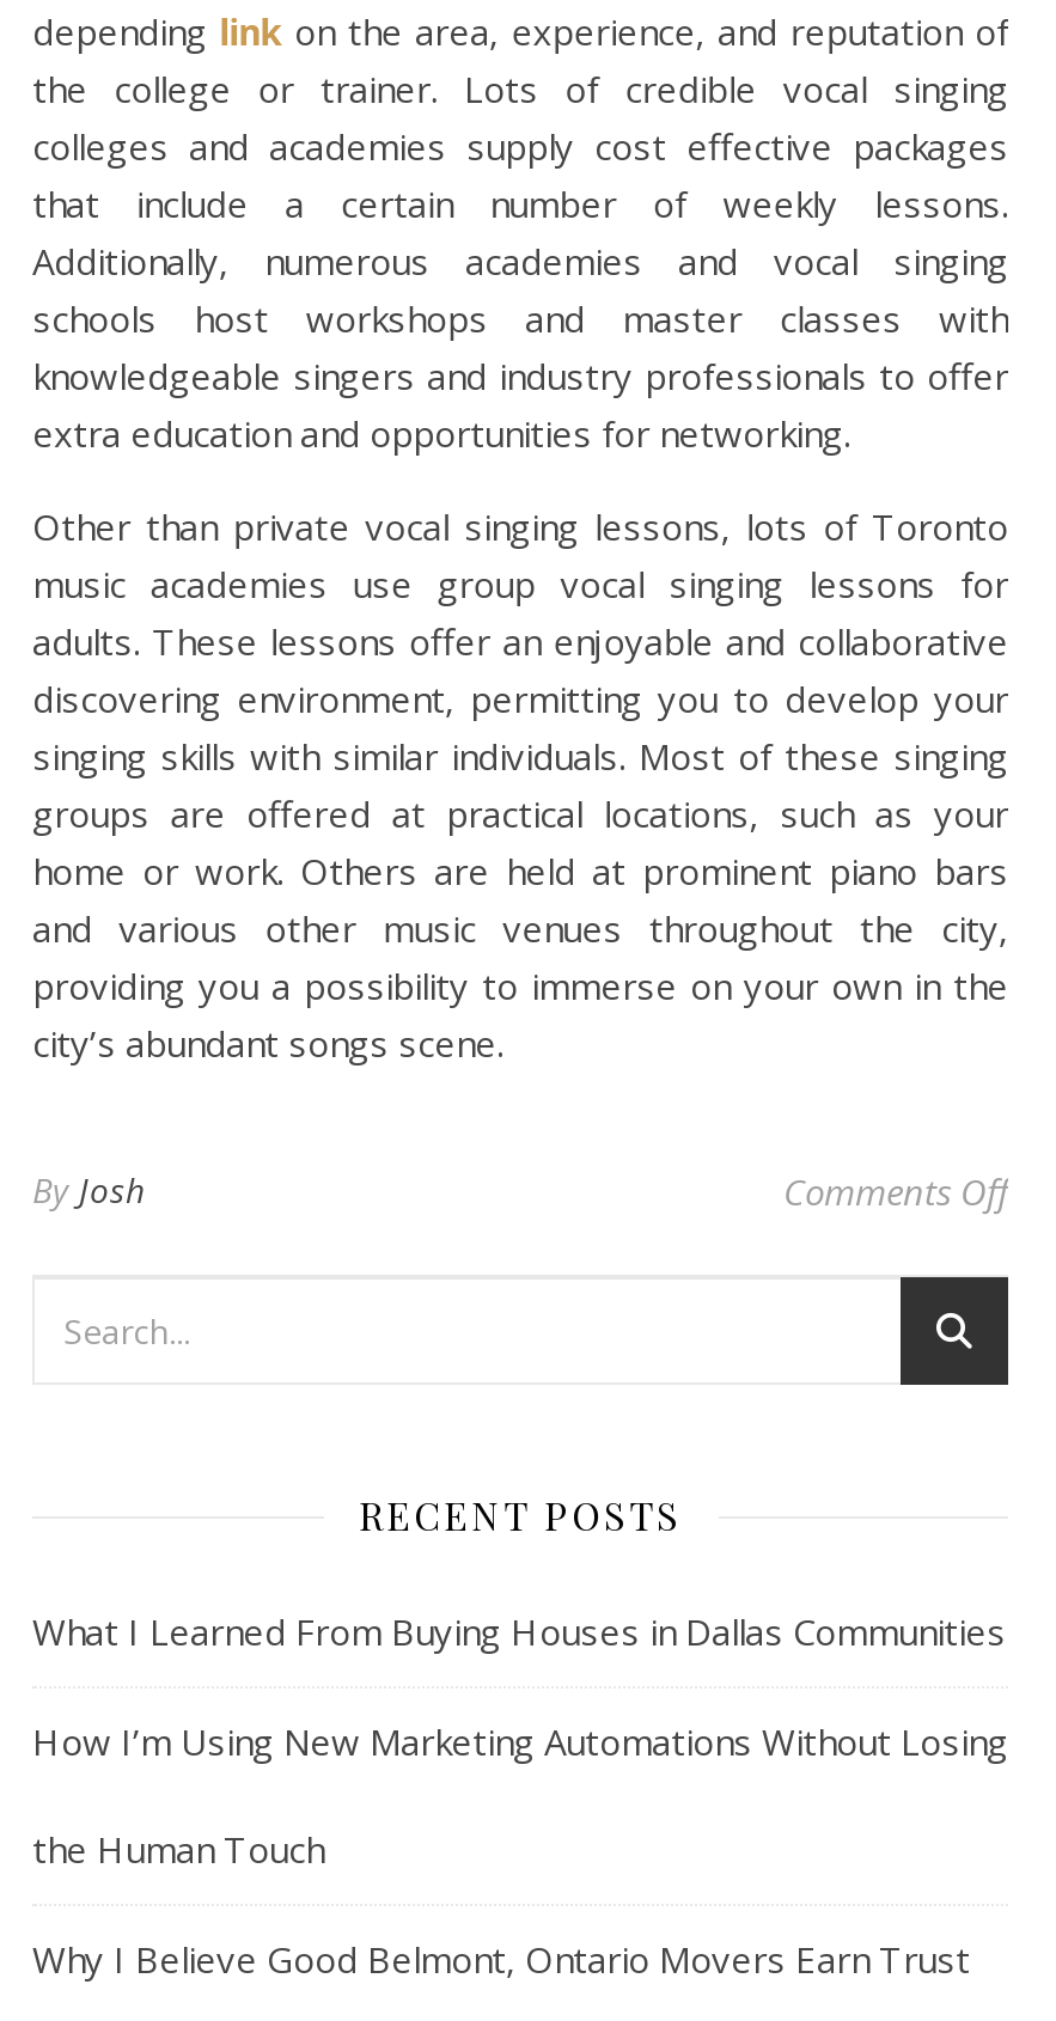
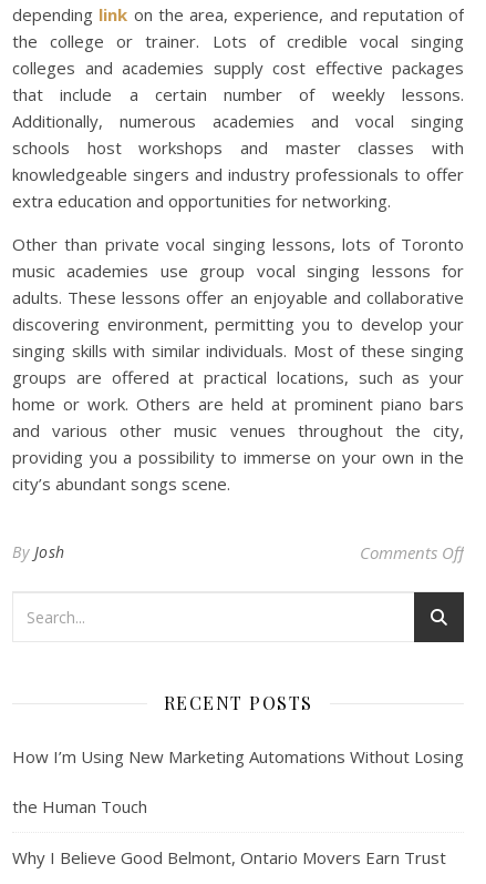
[32,1607,1006,1655] What I Learned From Buying Houses in Dallas Communities -> none

